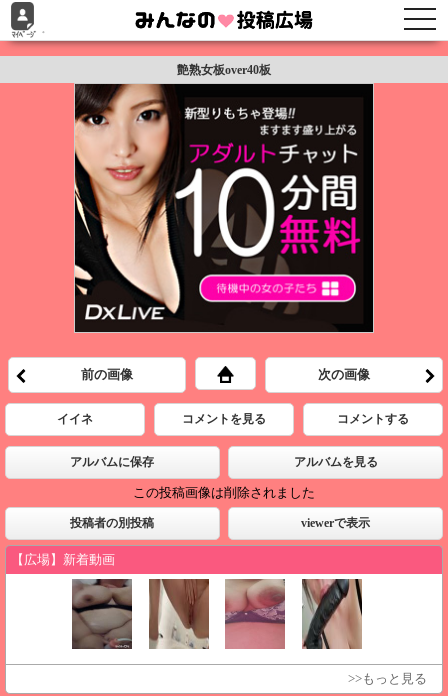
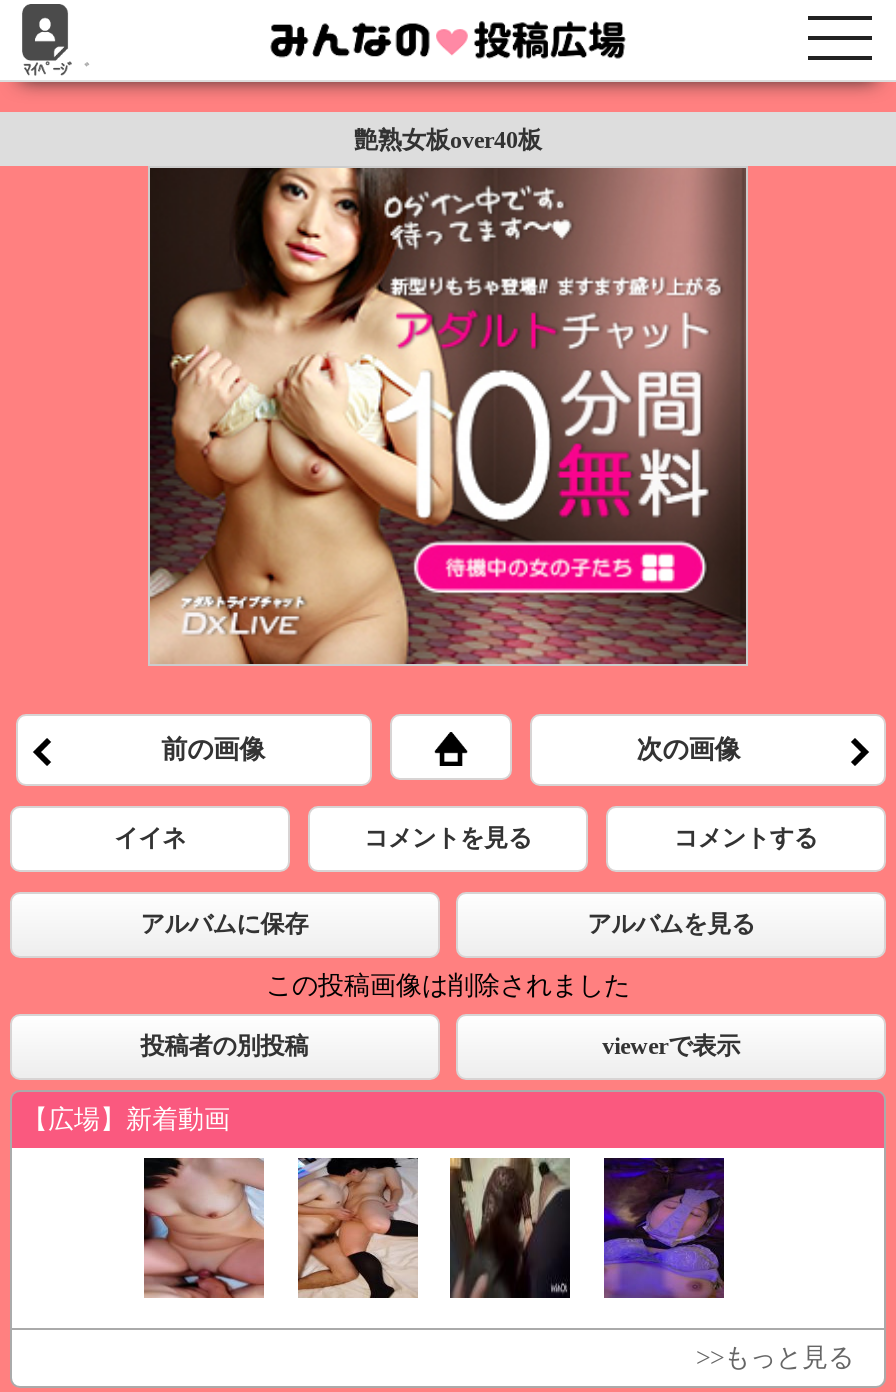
[74,83,373,333] [image] -> [148,166,748,666] [image]
[71,578,133,650] [image] -> [142,1158,266,1300] [image]
[148,578,210,649] [image] -> [296,1156,420,1298] [image]
[224,579,286,649] [image] -> [448,1158,572,1300] [image]
[301,578,363,649] [image] -> [602,1156,726,1298] [image]

